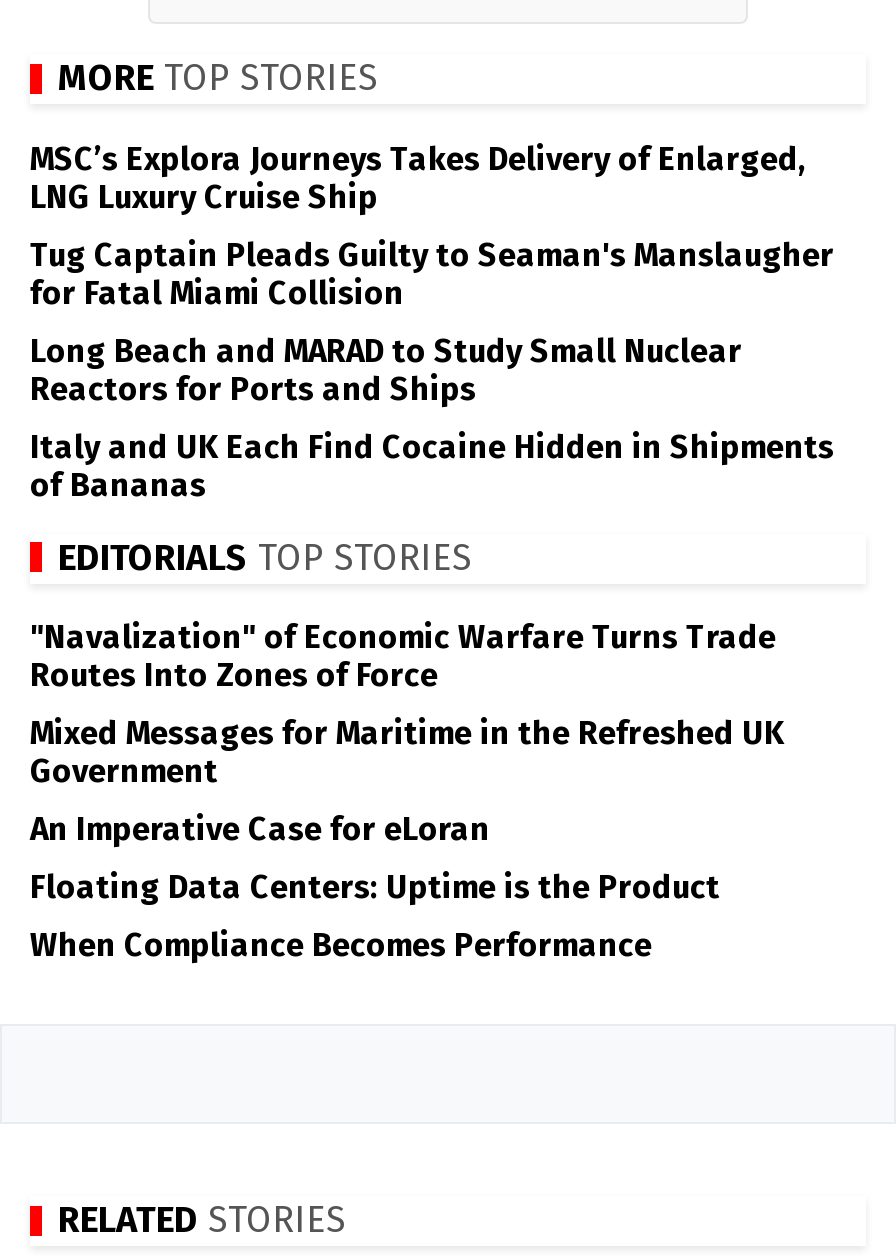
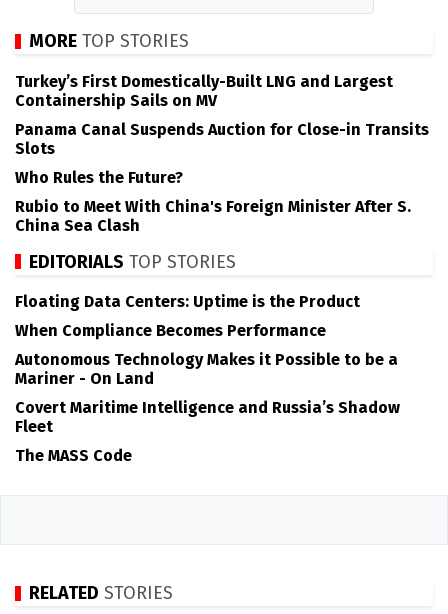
[30,139,806,215] MSC’s Explora Journeys Takes Delivery of Enlarged, | LNG Luxury Cruise Ship -> [15,72,393,110] Turkey’s First Domestically-Built LNG and Largest | Containership Sails on MV
[30,235,834,311] Tug Captain Pleads Guilty to Seaman's Manslaugher | for Fatal Miami Collision -> [15,120,429,158] Panama Canal Suspends Auction for Close-in Transits | Slots
[30,331,742,407] Long Beach and MARAD to Study Small Nuclear | Reactors for Ports and Ships -> [15,168,183,187] Who Rules the Future?
[30,427,834,503] Italy and UK Each Find Cocaine Hidden in Shipments | of Bananas -> [15,197,411,235] Rubio to Meet With China's Foreign Minister After S. | China Sea Clash
[30,618,784,848] "Navalization" of Economic Warfare Turns Trade | Routes Into Zones of Force | Mixed Messages for Maritime in the Refreshed UK | Government | An Imperative Case for eLoran -> none
moved [30,868,720,964] -> [15,292,360,340]: Floating Data Centers: Uptime is the Product | When Compliance Becomes Performance
none -> [15,350,400,465] Autonomous Technology Makes it Possible to be a | Mariner - On Land | Covert Maritime Intelligence and Russia’s Shadow | Fleet | The MASS Code

